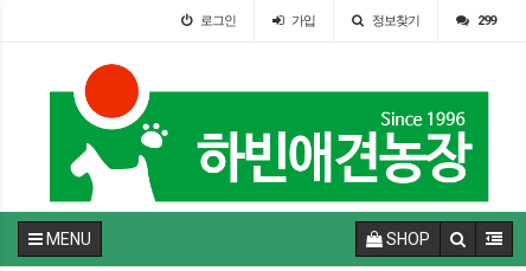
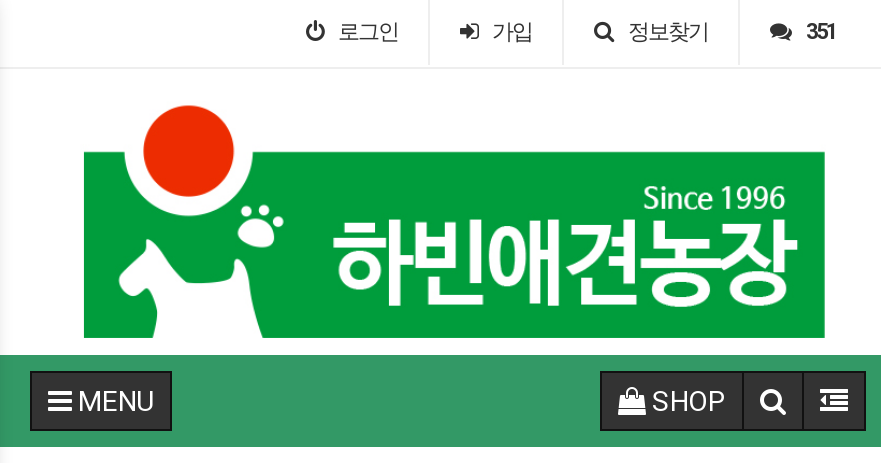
[477,13,495,28] 299 -> [806,19,836,45] 351

